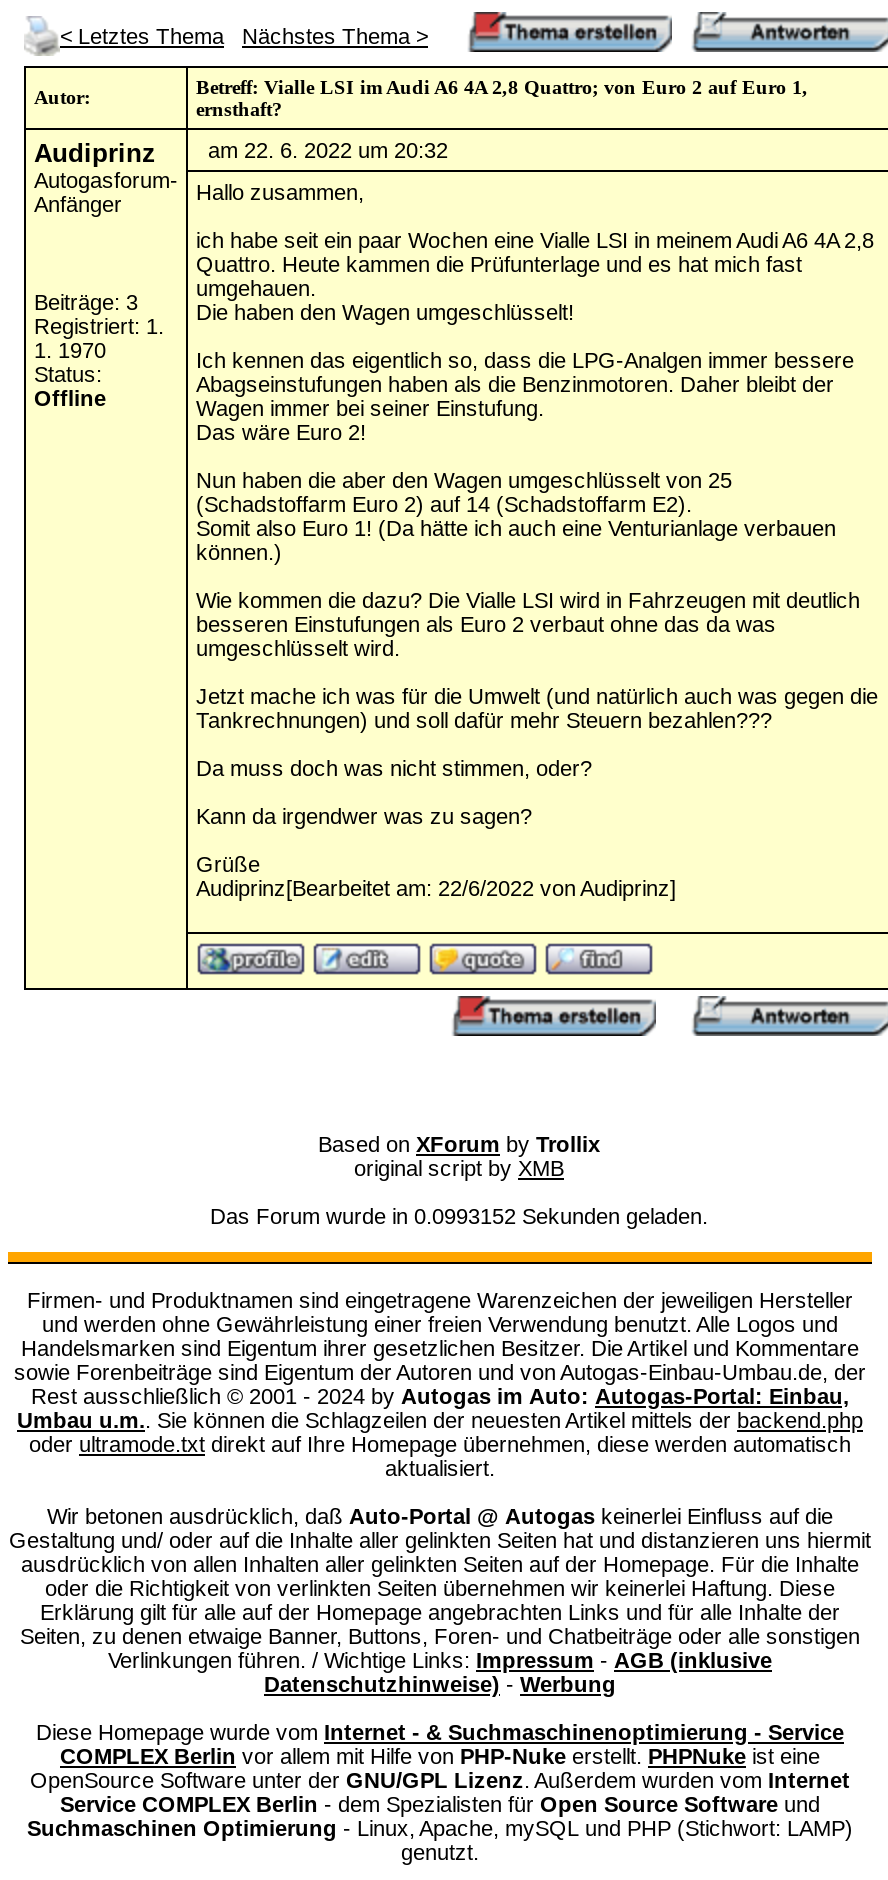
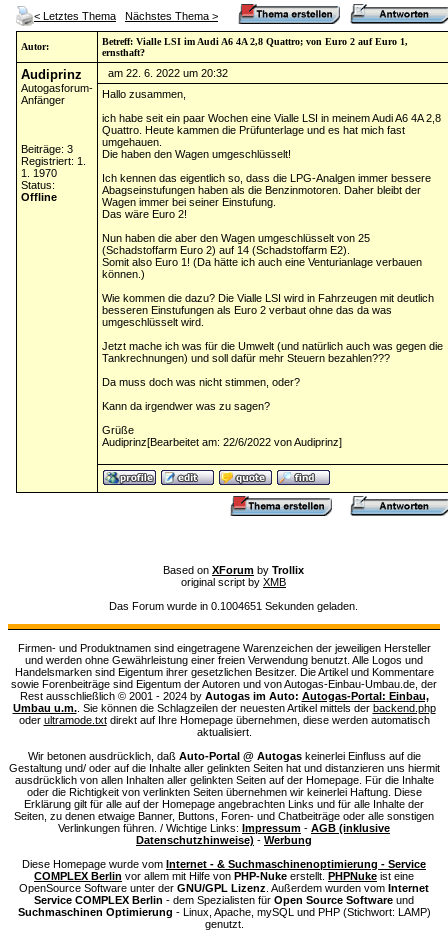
[210,1204,708,1228] Das Forum wurde in 0.0993152 Sekunden geladen. -> [109,600,358,612] Das Forum wurde in 0.1004651 Sekunden geladen.

